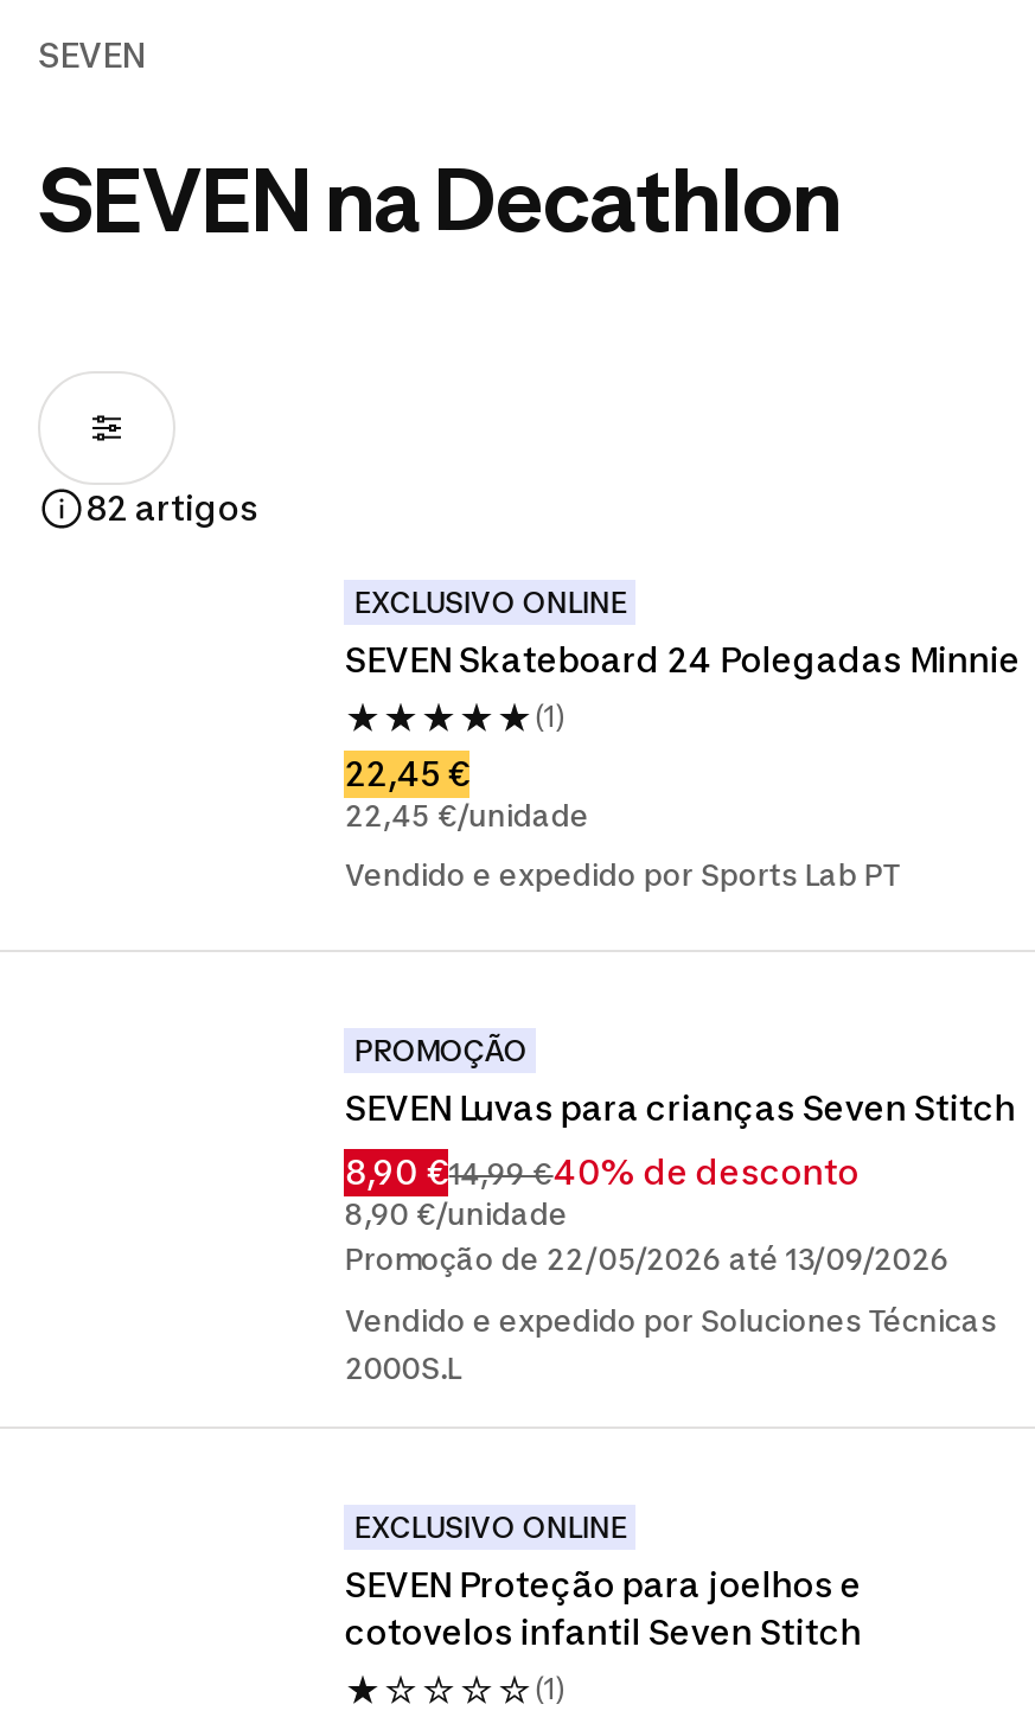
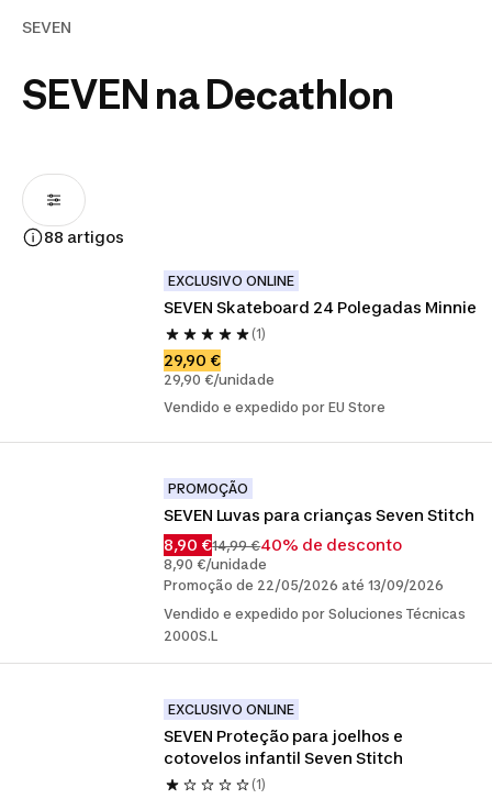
[85,487,258,528] 82 artigos -> [44,228,124,246] 88 artigos
[345,753,589,834] 22,45 € | 22,45 €/unidade -> [164,351,275,388] 29,90 € | 29,90 €/unidade
[345,857,899,893] Vendido e expedido por Sports Lab PT -> [164,399,386,415] Vendido e expedido por EU Store

